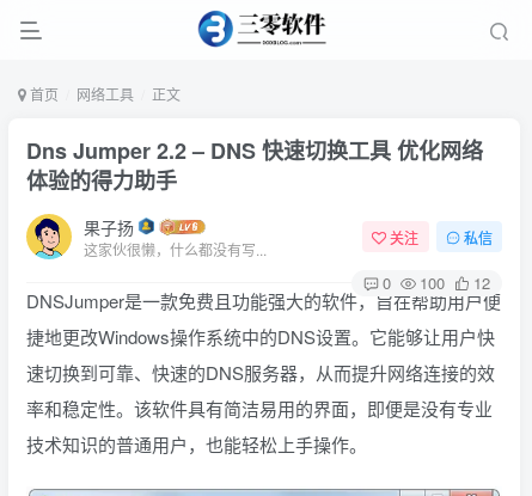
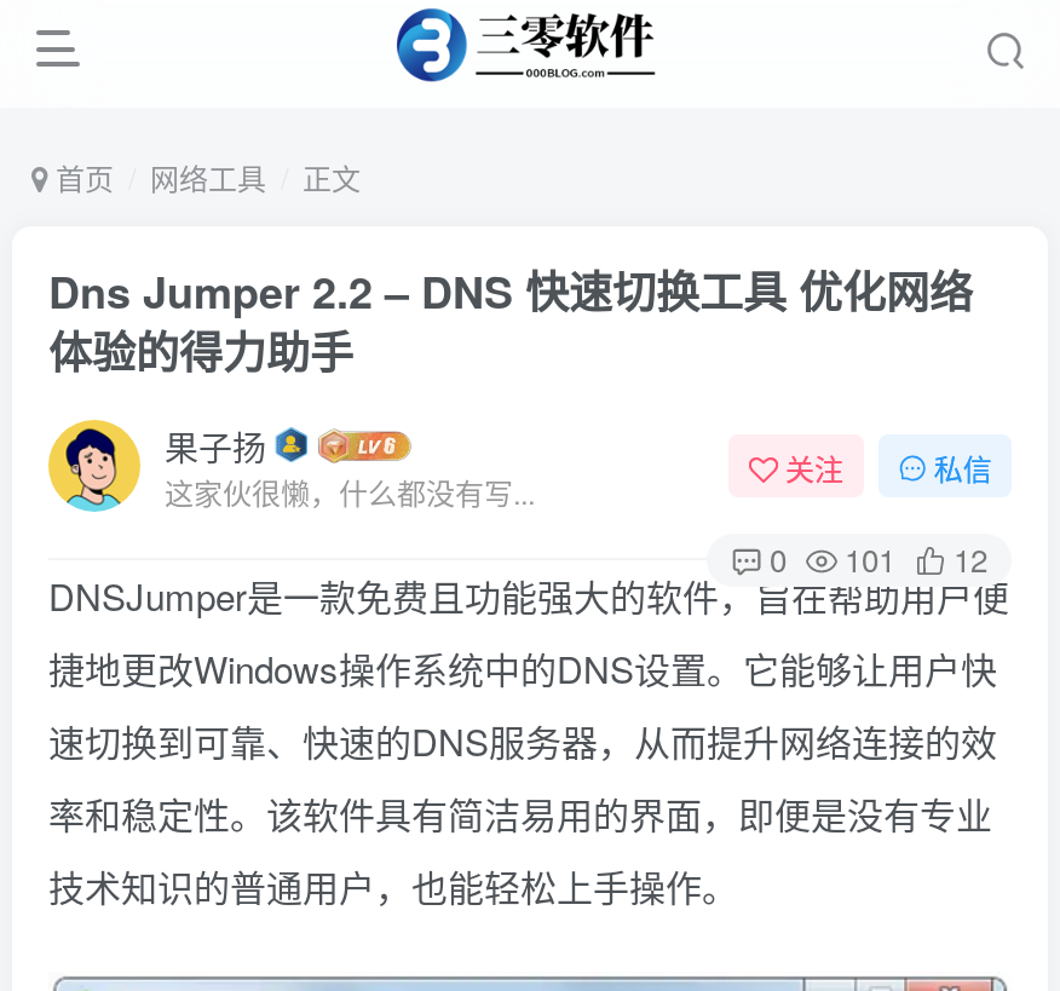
[383,271,490,294] 0 100 12 -> [770,536,987,582] 0 101 12

